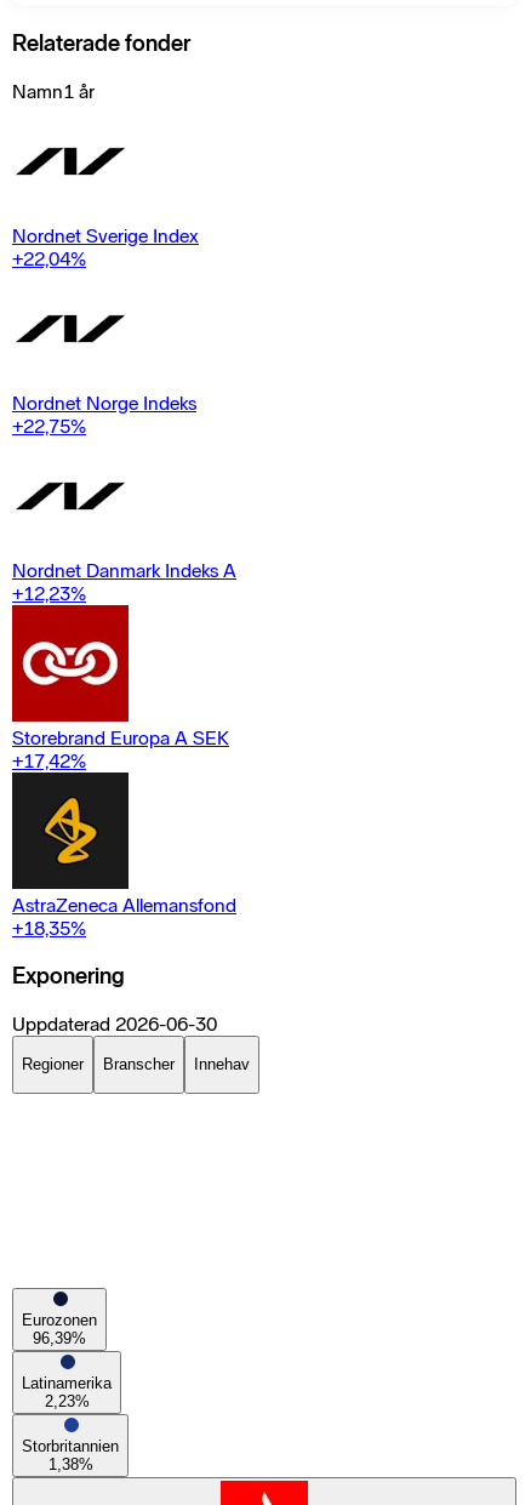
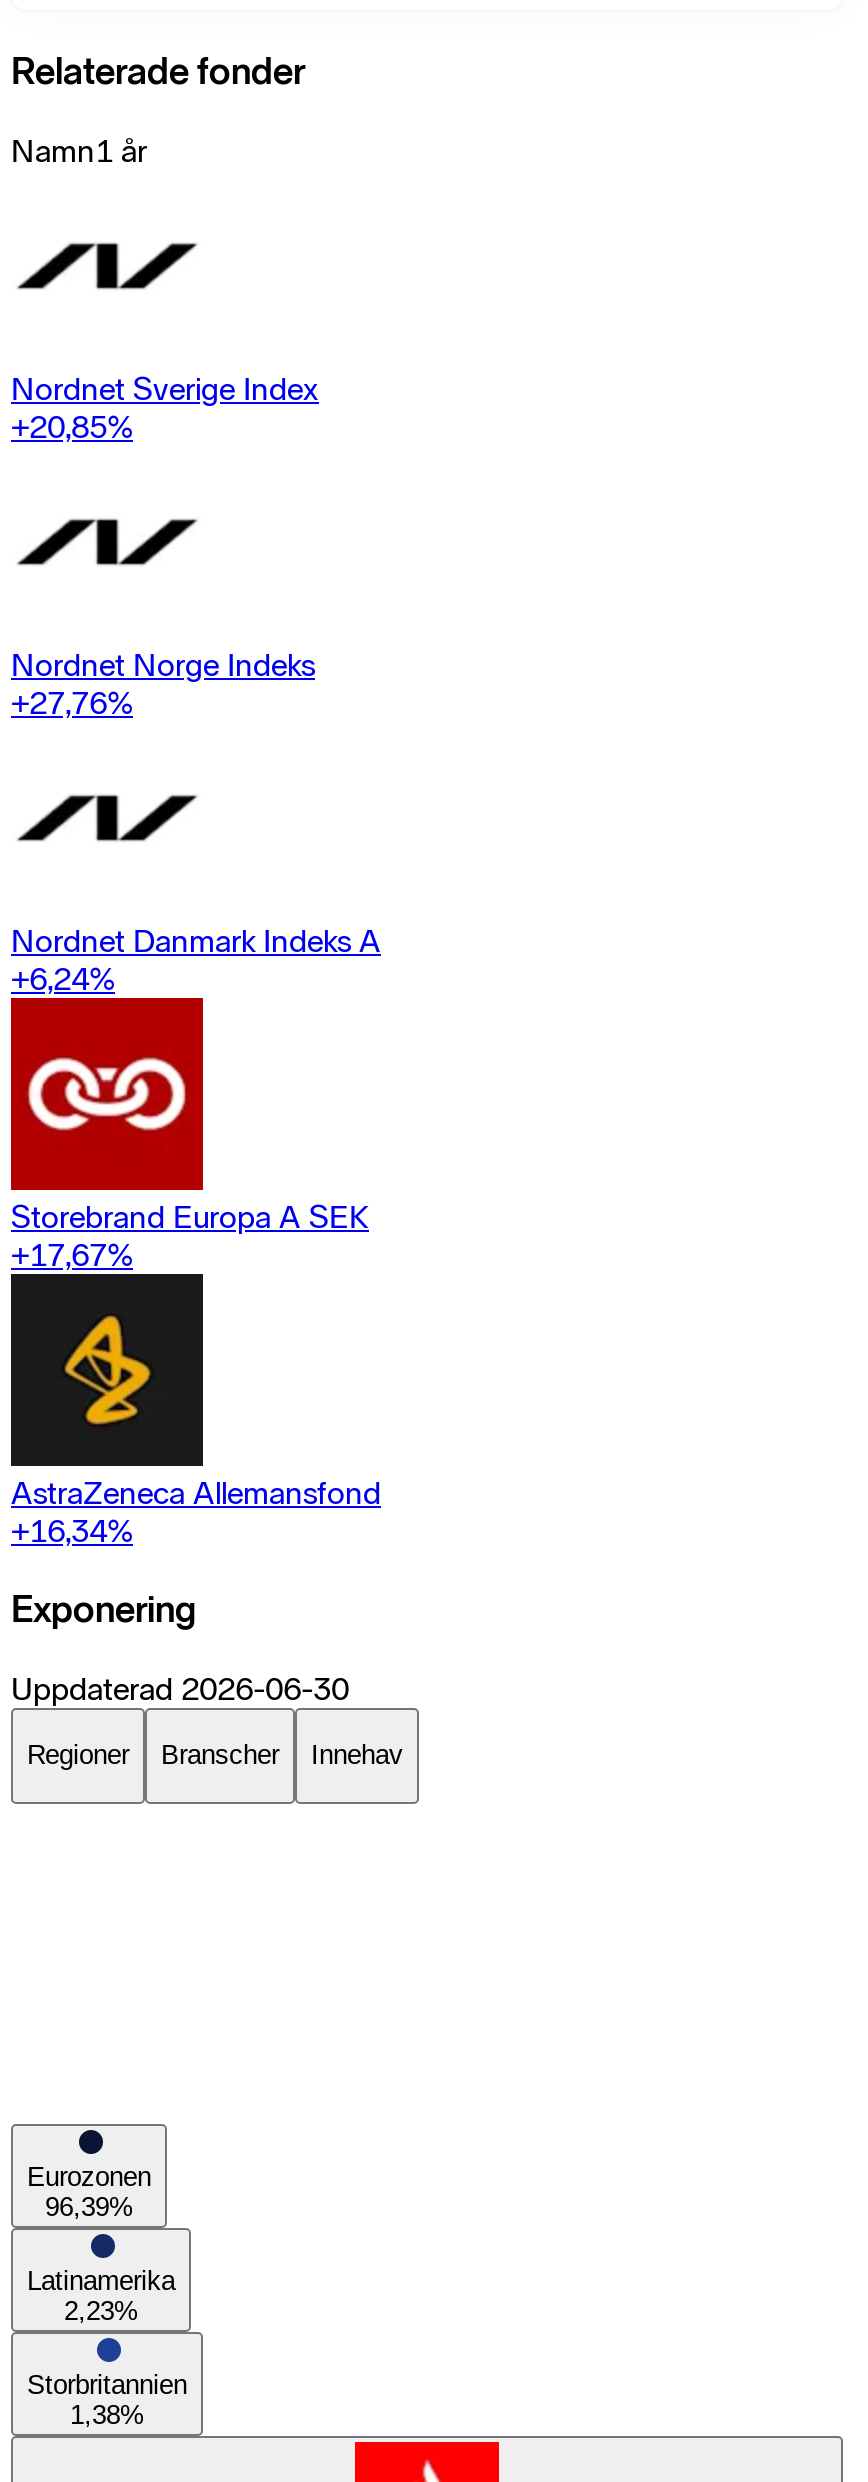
[12,247,86,270] +22,04% -> [11,407,133,445] +20,85%
[12,414,86,437] +22,75% -> [11,683,133,721] +27,76%
[12,582,86,605] +12,23% -> [11,959,115,997] +6,24%
[12,749,86,772] +17,42% -> [11,1235,133,1273] +17,67%
[12,916,86,939] +18,35% -> [11,1511,133,1549] +16,34%

